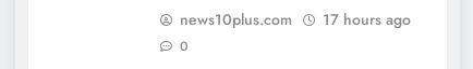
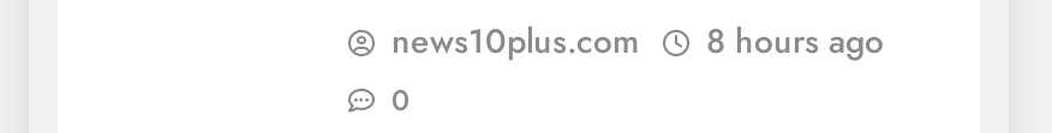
[180,9,411,31] news10plus.com 17 hours ago -> [391,17,884,64] news10plus.com 8 hours ago

